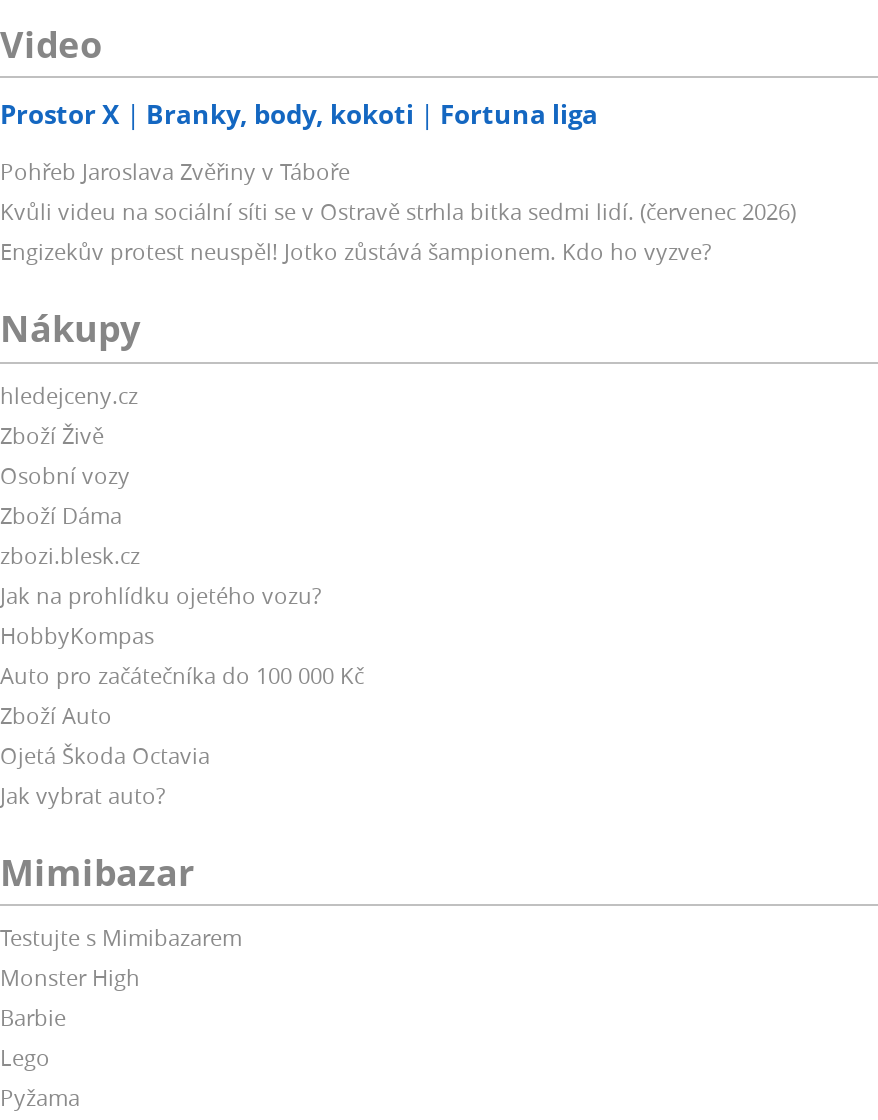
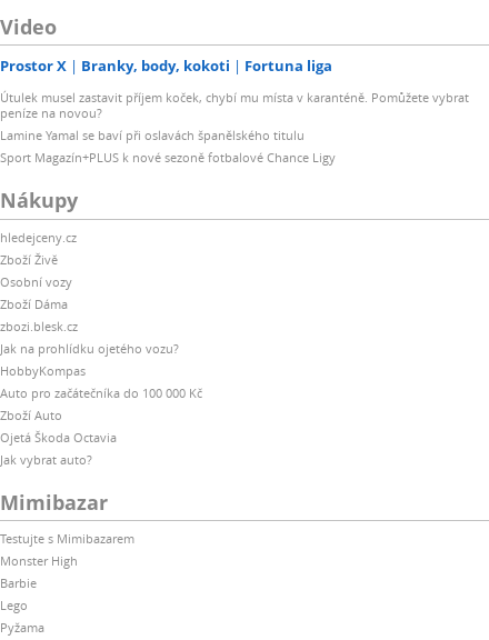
[0,156,796,266] Pohřeb Jaroslava Zvěřiny v Táboře | Kvůli videu na sociální síti se v Ostravě strhla bitka sedmi lidí. (červenec 2026) | Engizekův protest neuspěl! Jotko zůstává šampionem. Kdo ho vyzve? -> [0,89,469,166] Útulek musel zastavit příjem koček, chybí mu místa v karanténě. Pomůžete vybrat | peníze na novou? | Lamine Yamal se baví při oslavách španělského titulu | Sport Magazín+PLUS k nové sezoně fotbalové Chance Ligy

